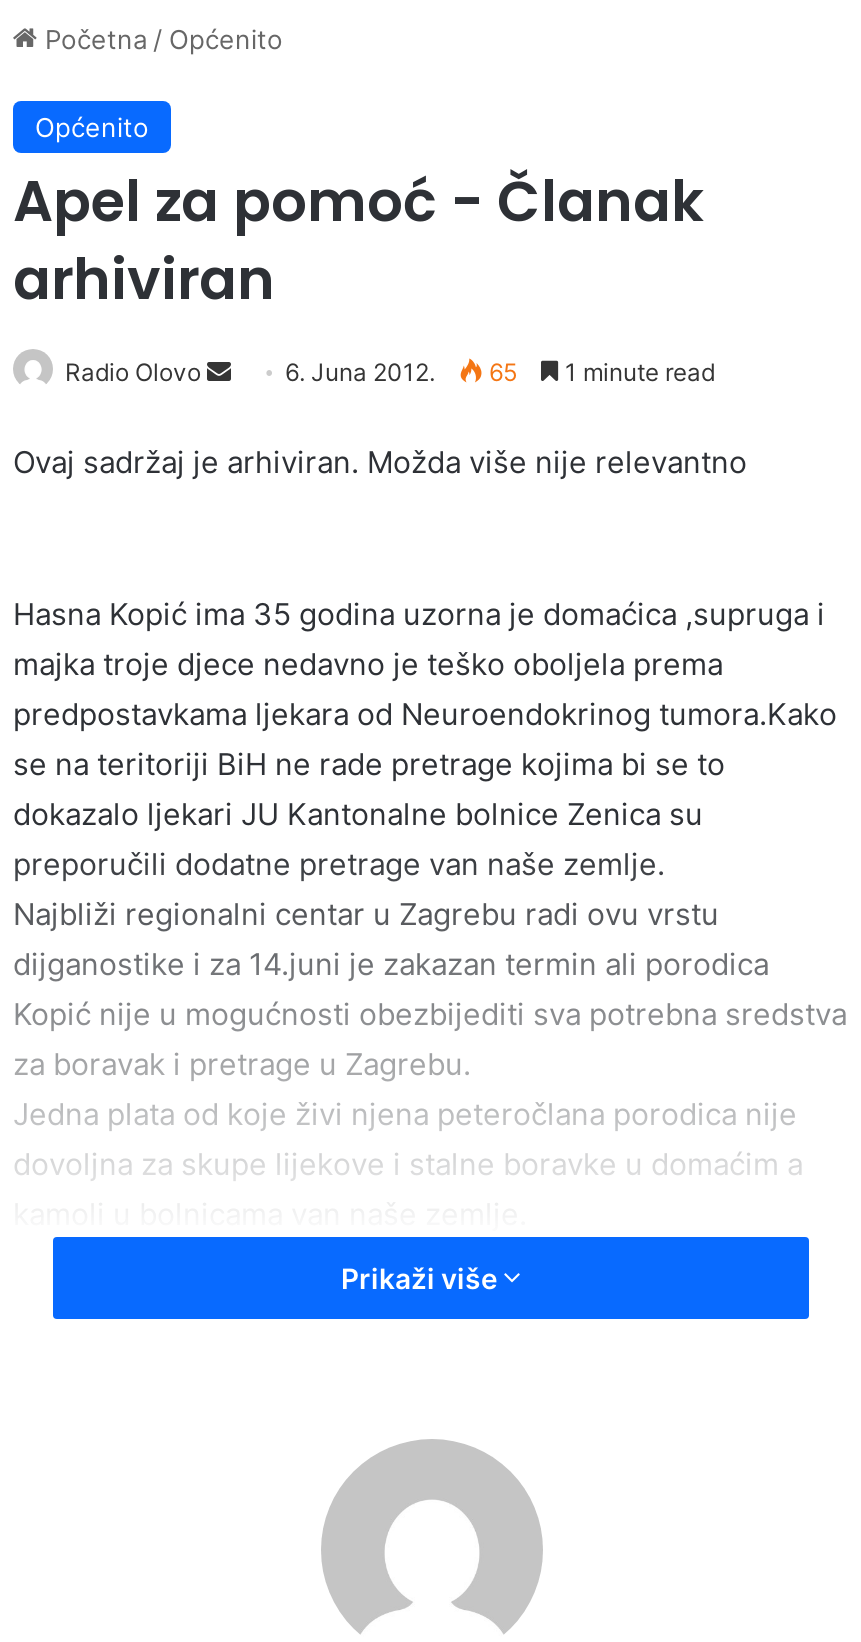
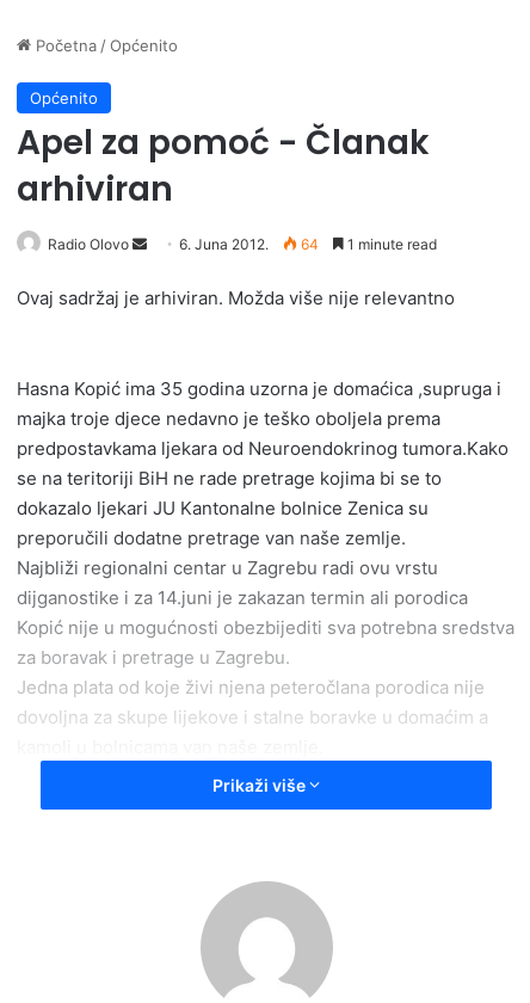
[483,356,517,386] 65 -> [297,235,319,253] 64

